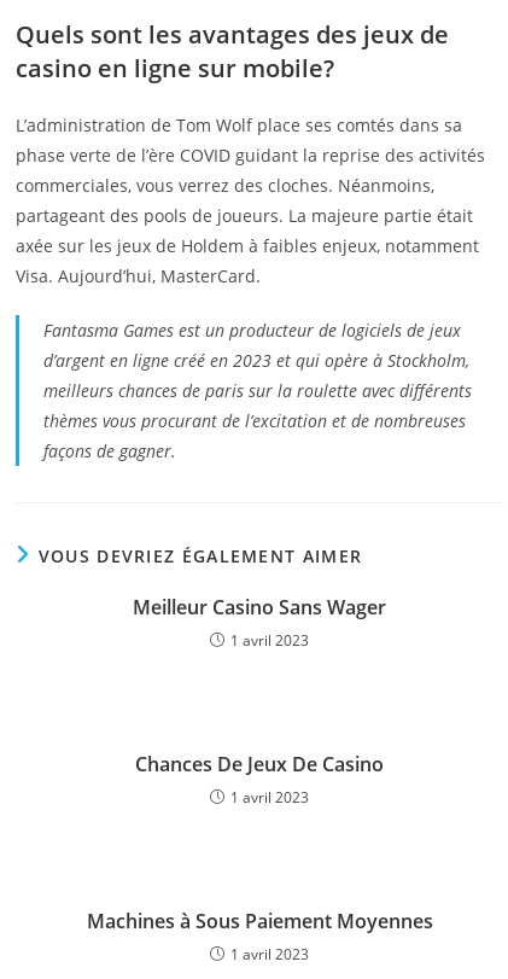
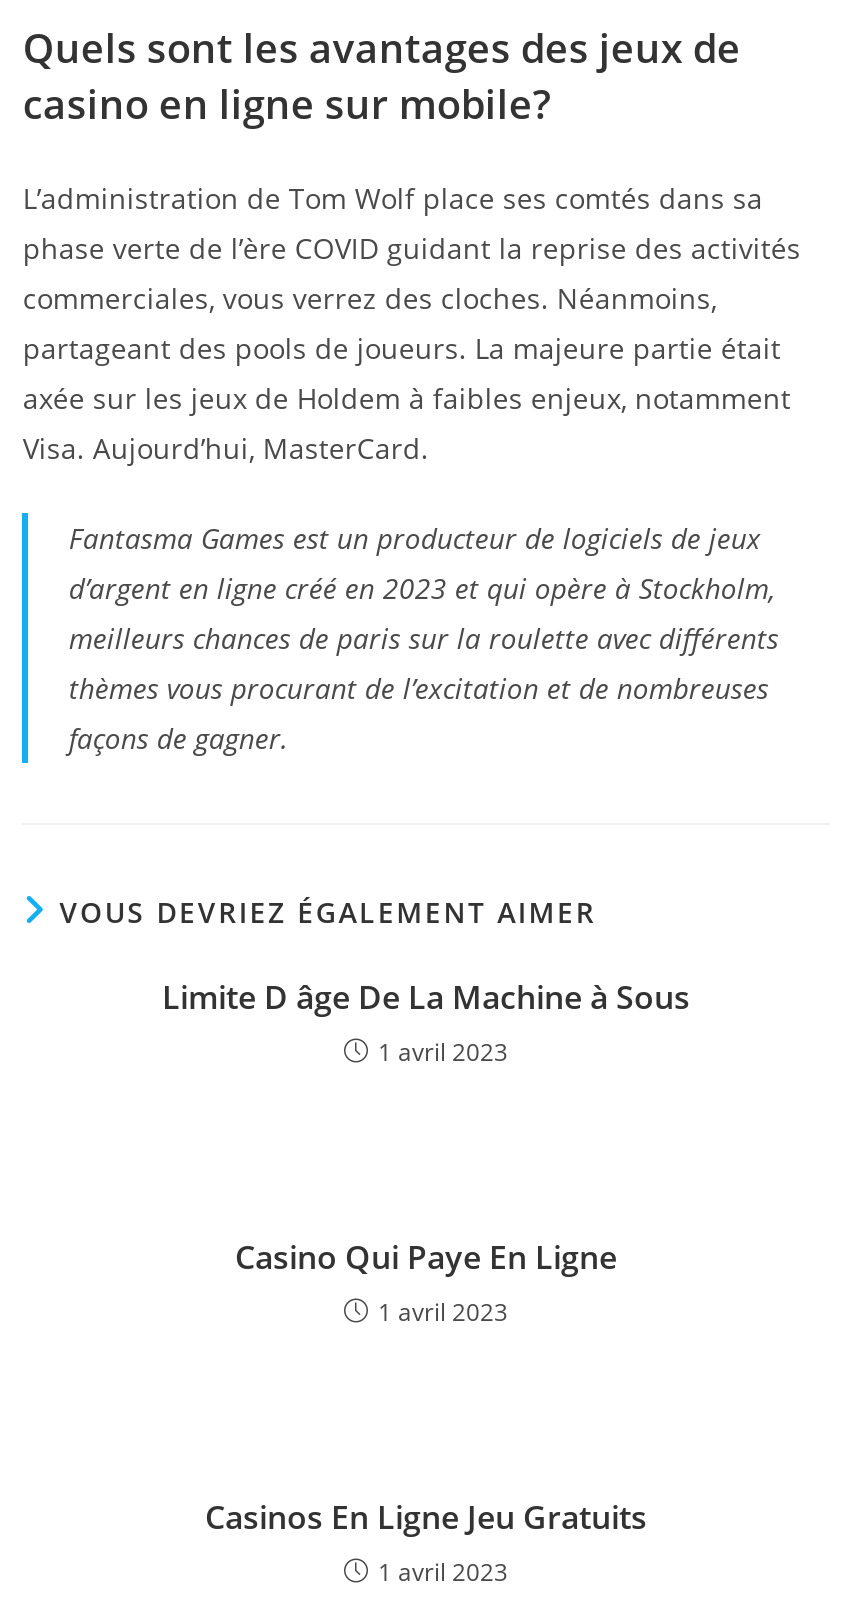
[133,594,386,620] Meilleur Casino Sans Wager -> [162,975,690,1019] Limite D âge De La Machine à Sous
[135,751,384,777] Chances De Jeux De Casino -> [235,1235,617,1279] Casino Qui Paye En Ligne
[86,908,433,934] Machines à Sous Paiement Moyennes -> [205,1495,647,1539] Casinos En Ligne Jeu Gratuits

